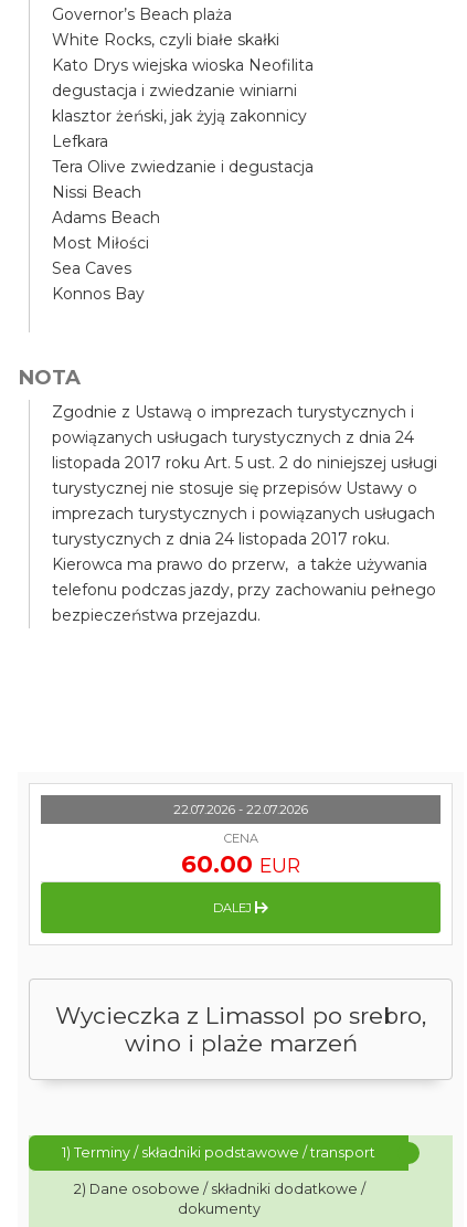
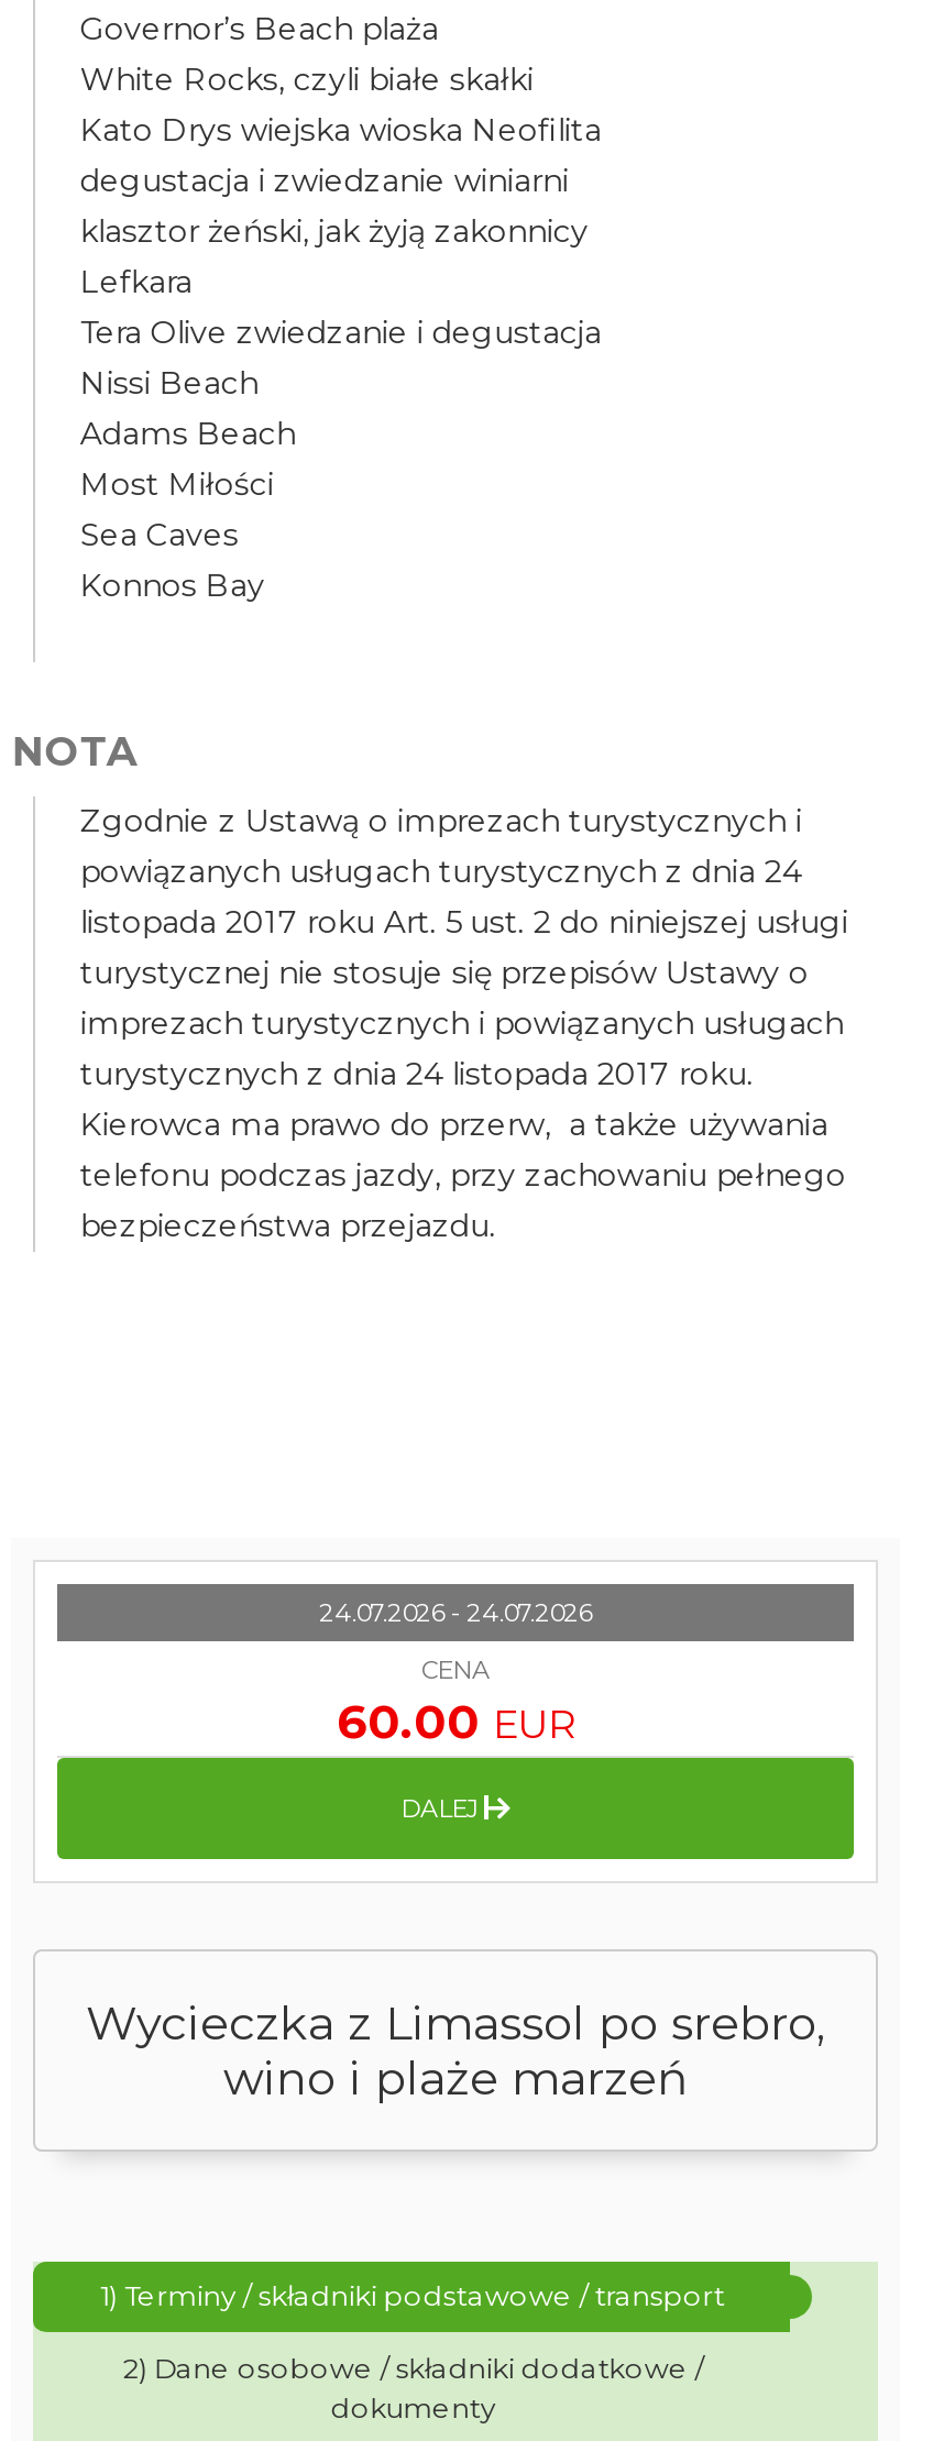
[173,802,308,817] 22.07.2026 - 22.07.2026 -> [319,1597,592,1628] 24.07.2026 - 24.07.2026

